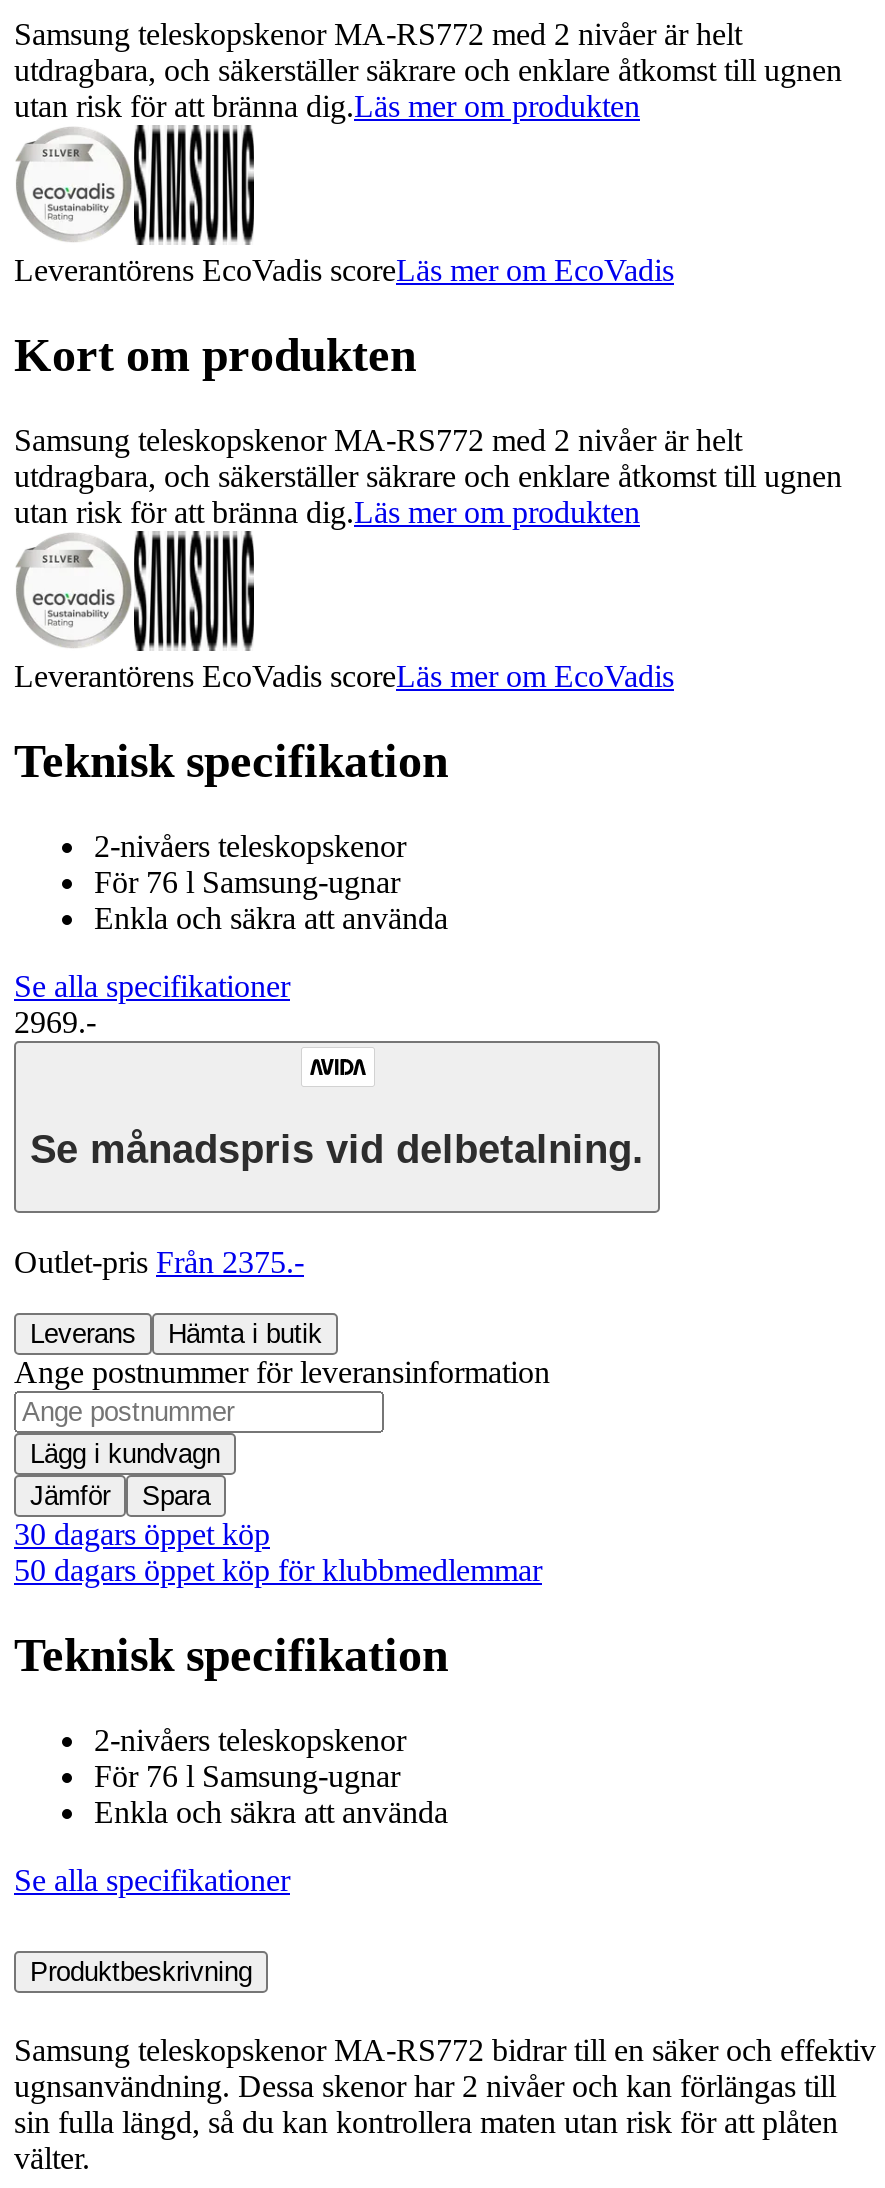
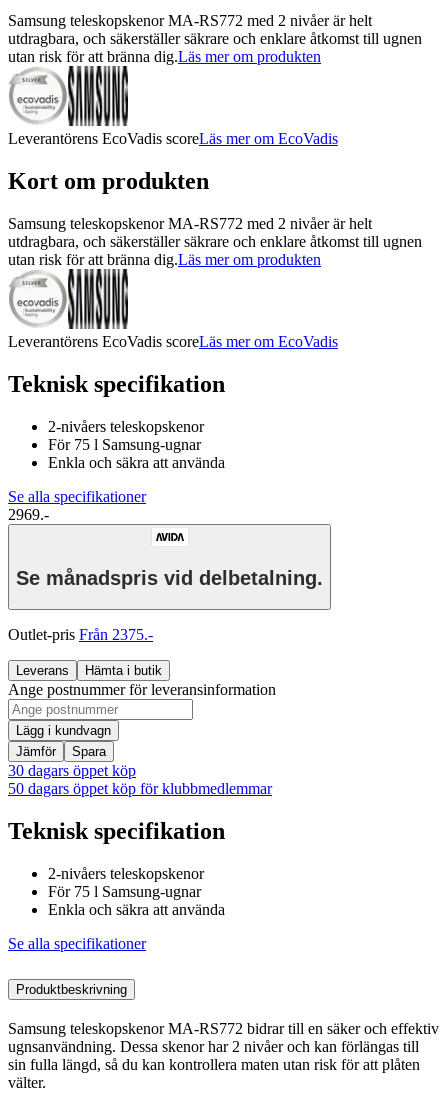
[94,865,400,899] För 76 l Samsung-ugnar -> [48,436,201,453] För 75 l Samsung-ugnar
[94,1759,400,1793] För 76 l Samsung-ugnar -> [48,883,201,900] För 75 l Samsung-ugnar

